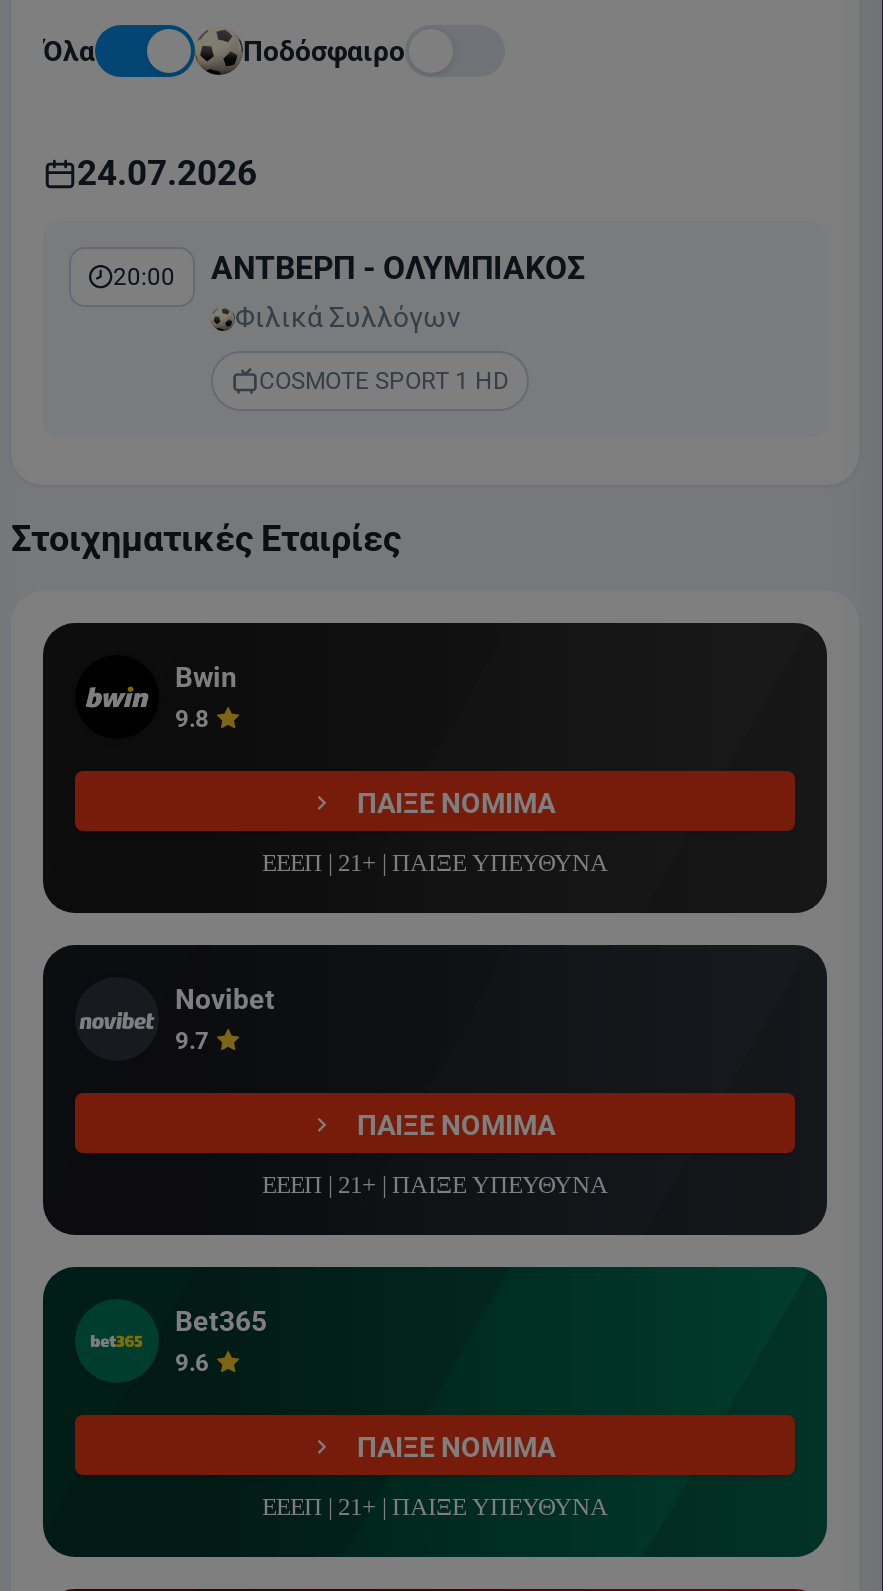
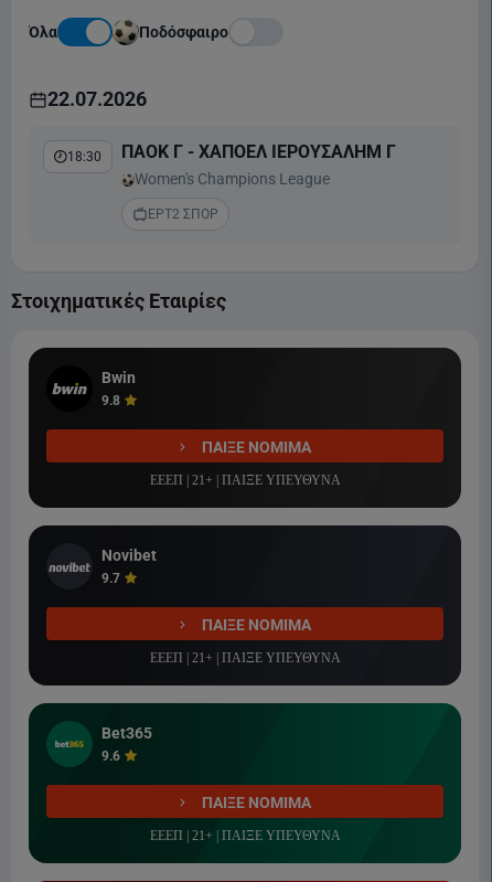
[77,153,257,193] 24.07.2026 -> [47,89,147,111] 22.07.2026
[113,249,585,333] 20:00 | ΑΝΤΒΕΡΠ - ΟΛΥΜΠΙΑΚΟΣ | Φιλικά Συλλόγων -> [67,142,396,188] 18:30 | ΠΑΟΚ Γ - ΧΑΠΟΕΛ ΙΕΡΟΥΣΑΛΗΜ Γ | Women's Champions League
[259,367,509,395] COSMOTE SPORT 1 HD -> [148,207,218,222] ΕΡΤ2 ΣΠΟΡ

